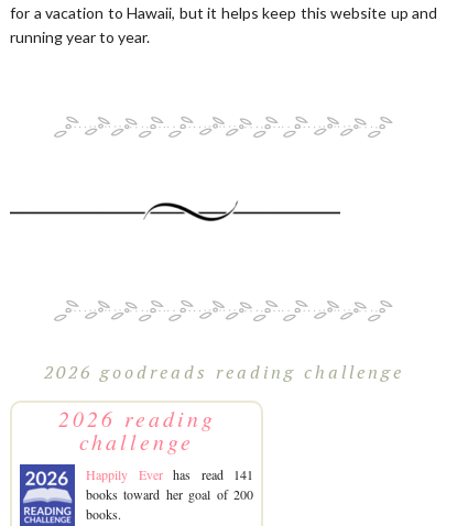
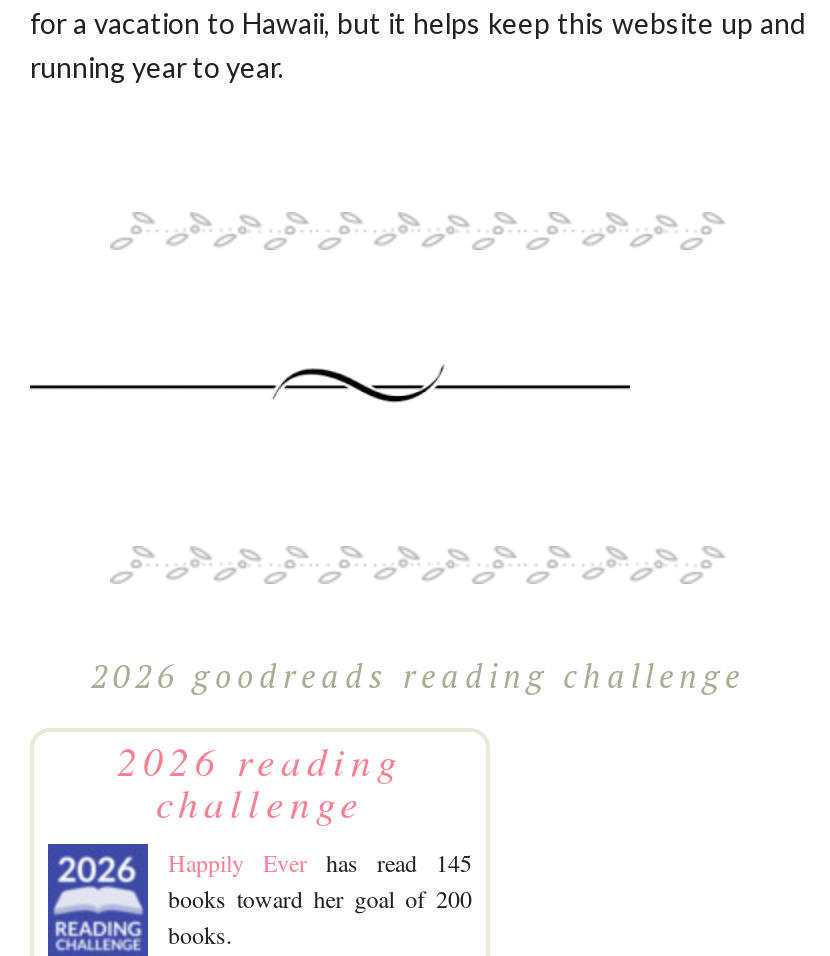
[86,465,253,483] Happily Ever has read 141 -> [168,846,472,878] Happily Ever has read 145

